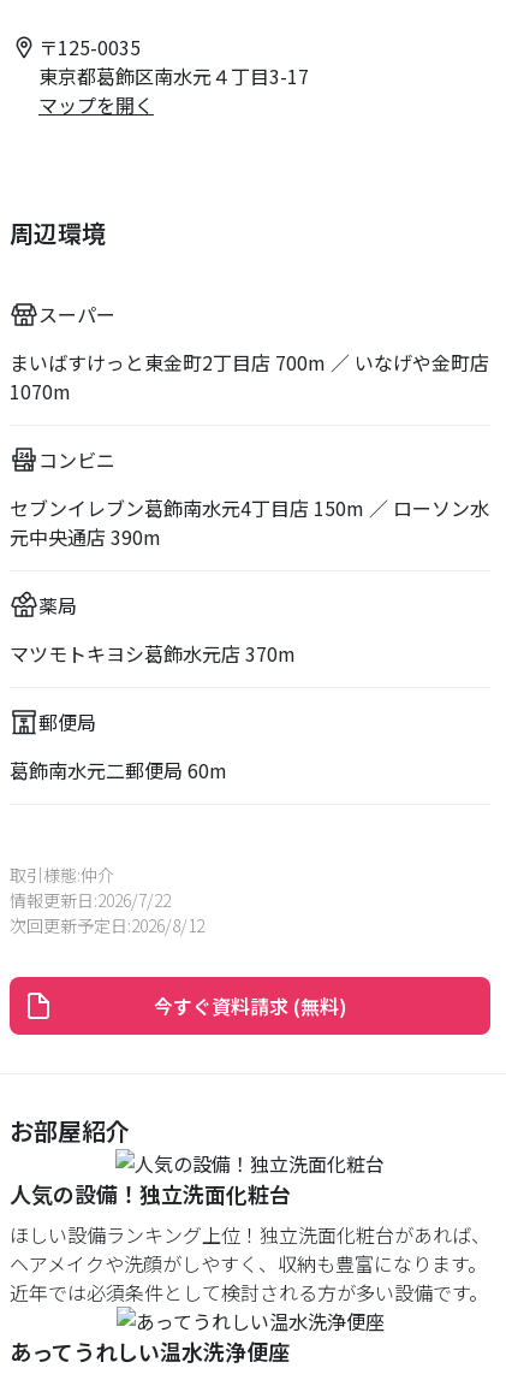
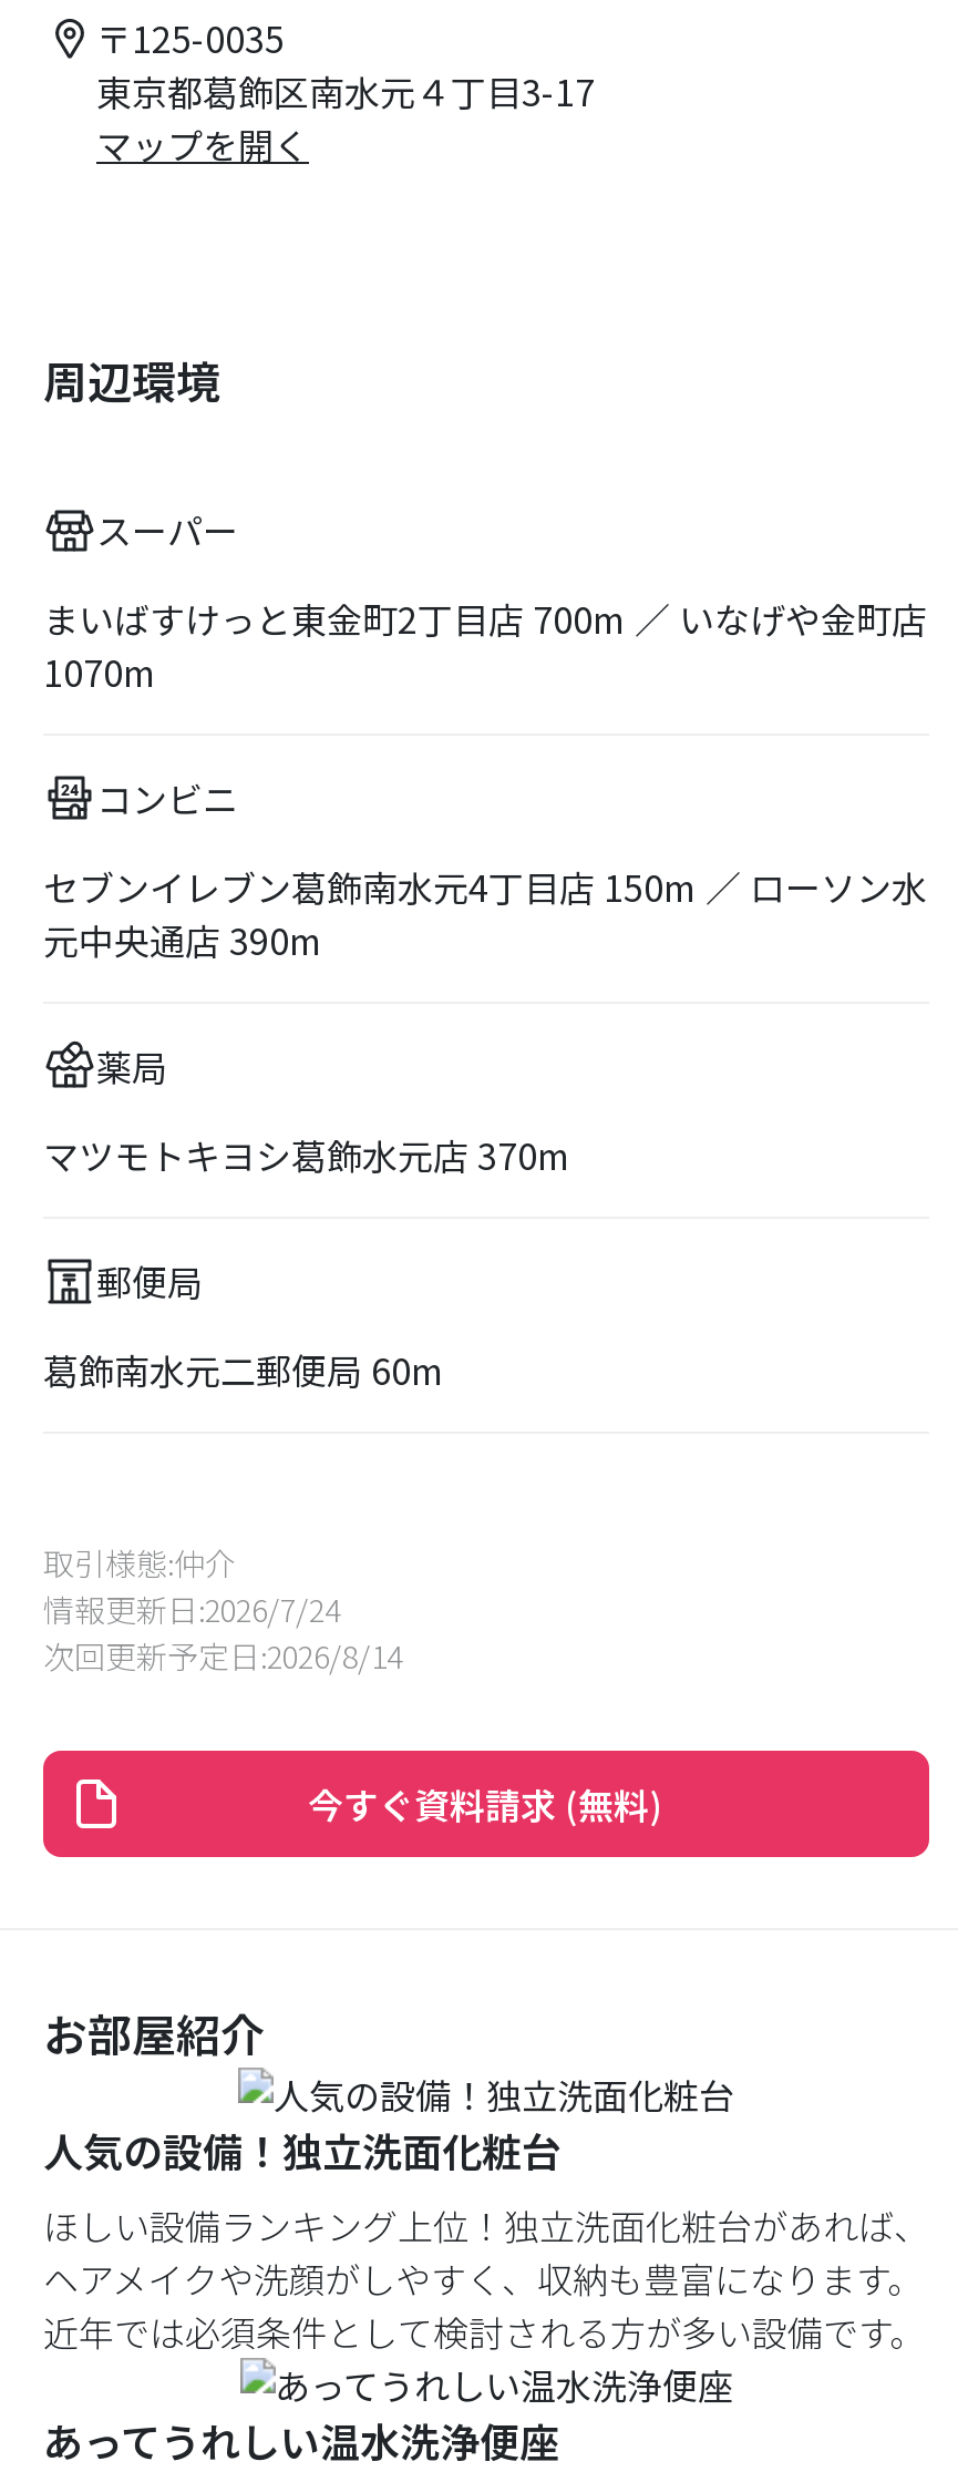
[10,888,171,912] 情報更新日: 2026/7/22 -> [43,1587,340,1631] 情報更新日: 2026/7/24
[10,913,204,937] 次回更新予定日: 2026/8/12 -> [43,1633,402,1678] 次回更新予定日: 2026/8/14

